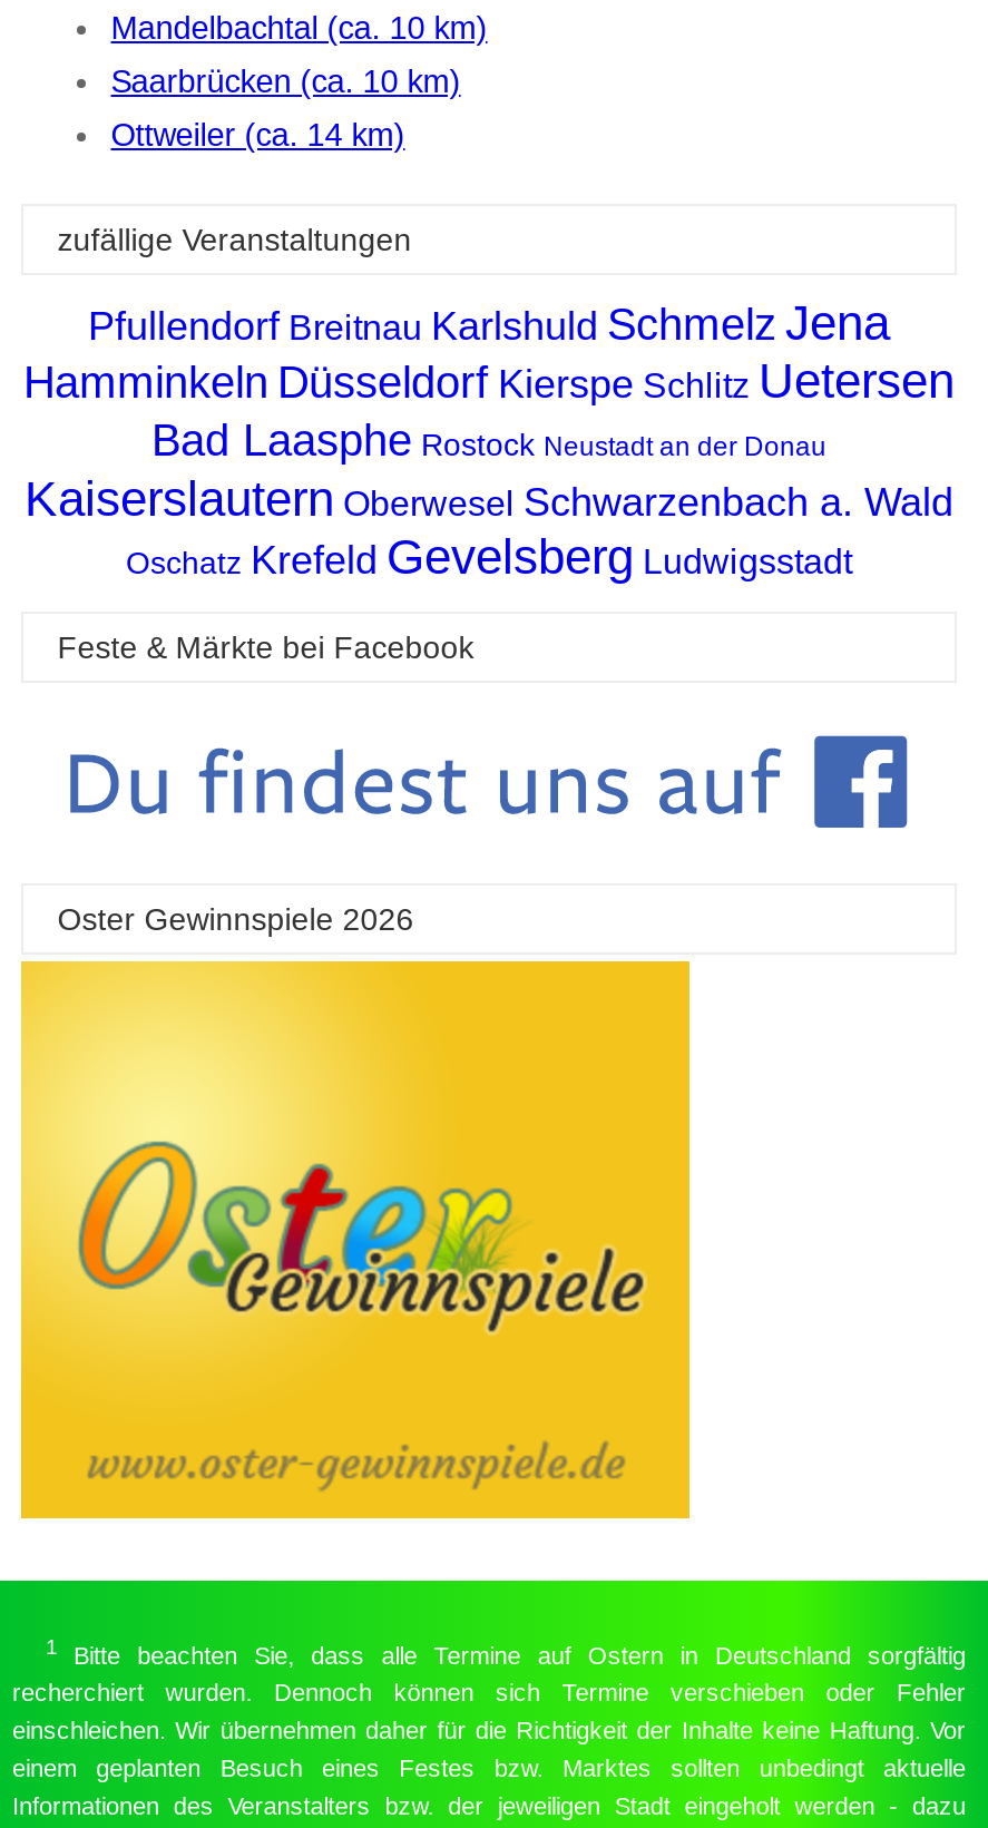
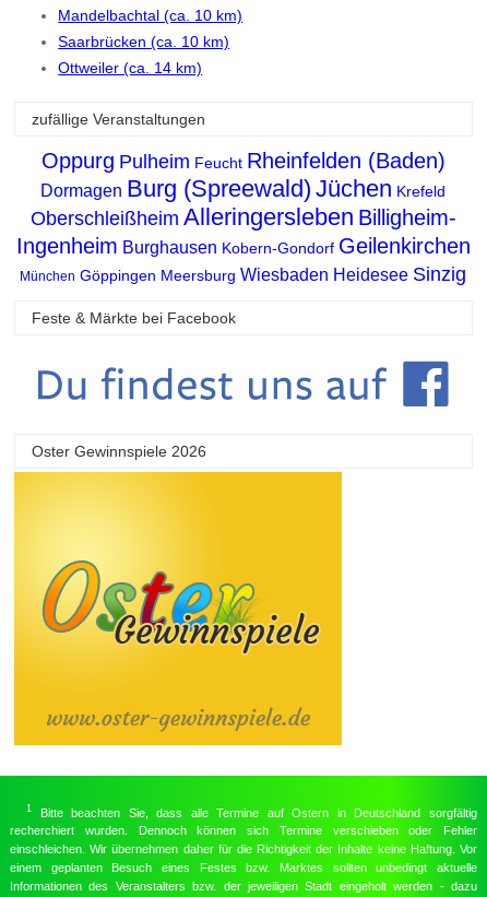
[23,295,955,585] Pfullendorf Breitnau Karlshuld Schmelz Jena | Hamminkeln Düsseldorf Kierspe Schlitz Uetersen | Bad Laasphe Rostock Neustadt an der Donau | Kaiserslautern Oberwesel Schwarzenbach a. Wald | Oschatz Krefeld Gevelsberg Ludwigsstadt -> [16,148,471,285] Oppurg Pulheim Feucht Rheinfelden (Baden) | Dormagen Burg (Spreewald) Jüchen Krefeld | Oberschleißheim Alleringersleben Billigheim- | Ingenheim Burghausen Kobern-Gondorf Geilenkirchen | München Göppingen Meersburg Wiesbaden Heidesee Sinzig

